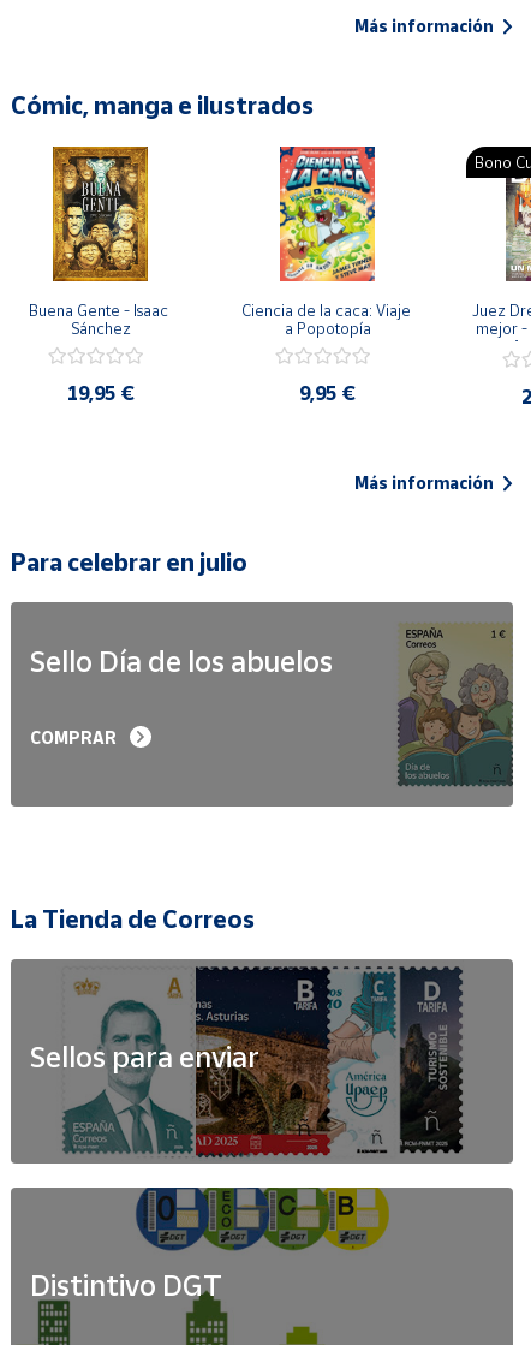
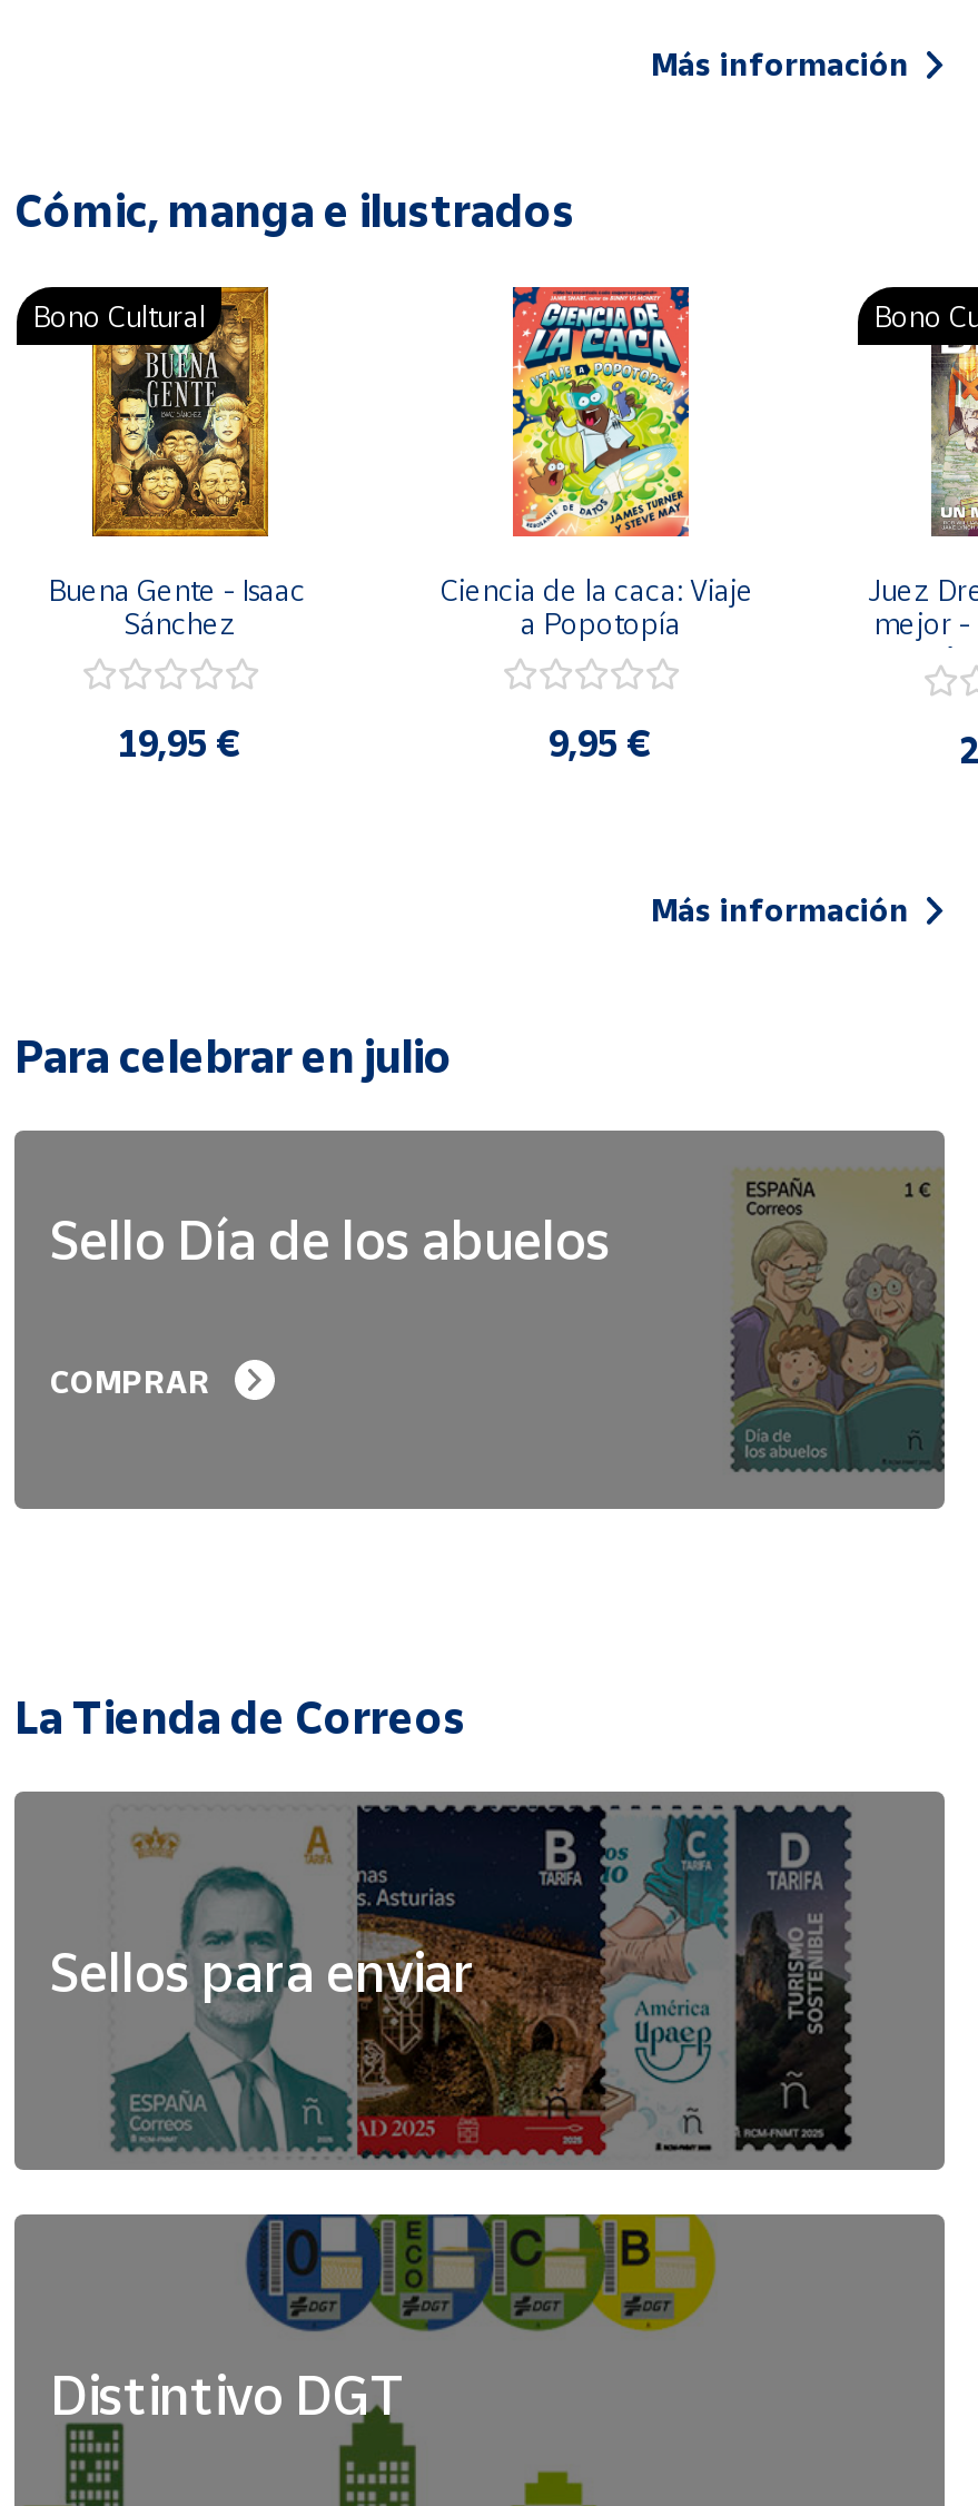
none -> [32,299,206,335] Bono Cultural

